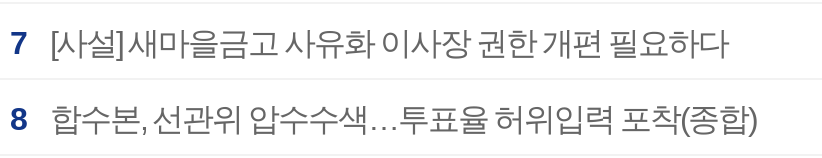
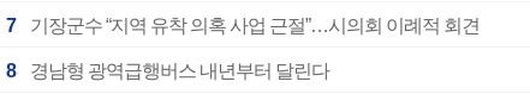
[50,26,728,60] [사설] 새마을금고 사유화 이사장 권한 개편 필요하다 -> [30,15,480,36] 기장군수 “지역 유착 의혹 사업 근절”…시의회 이례적 회견
[50,102,756,136] 합수본, 선관위 압수수색…투표율 허위입력 포착(종합) -> [30,61,329,81] 경남형 광역급행버스 내년부터 달린다

